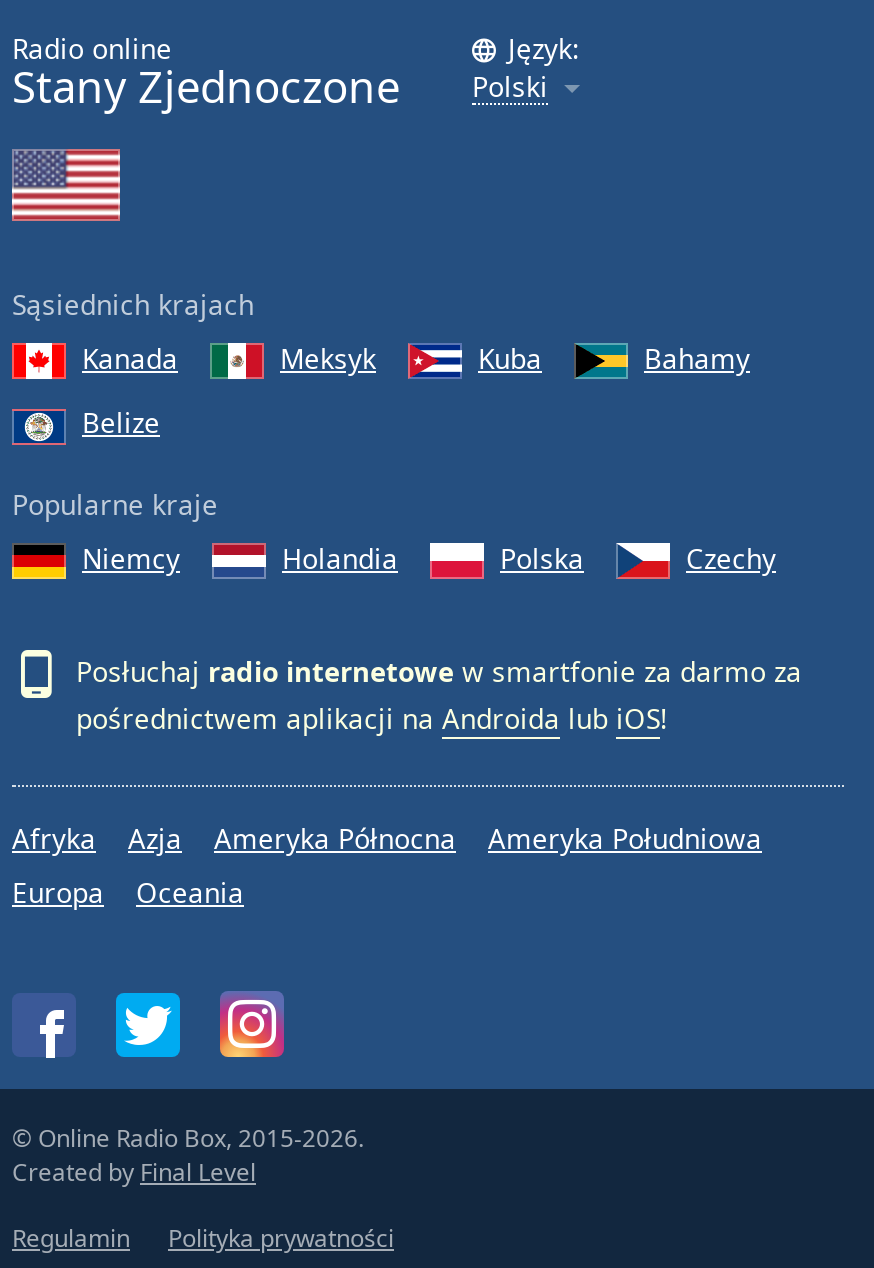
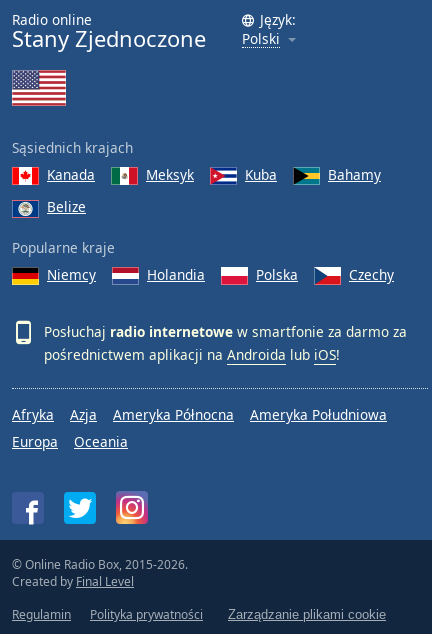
none -> [228,607,386,622] Zarządzanie plikami cookie

